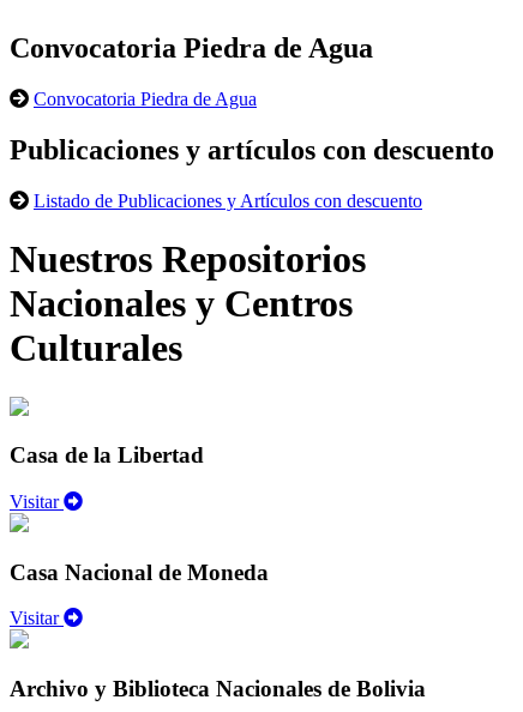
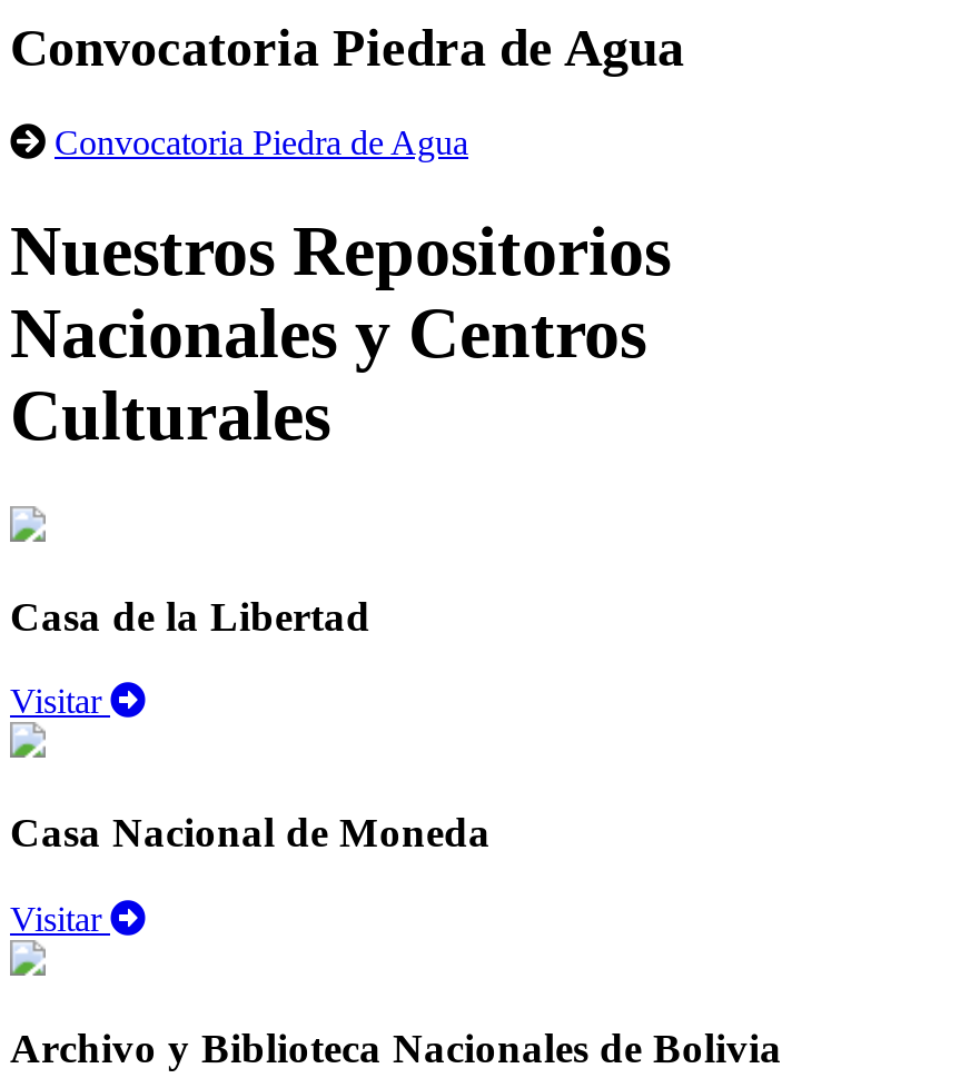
[10,134,494,211] Publicaciones y artículos con descuento | Listado de Publicaciones y Artículos con descuento -> none

